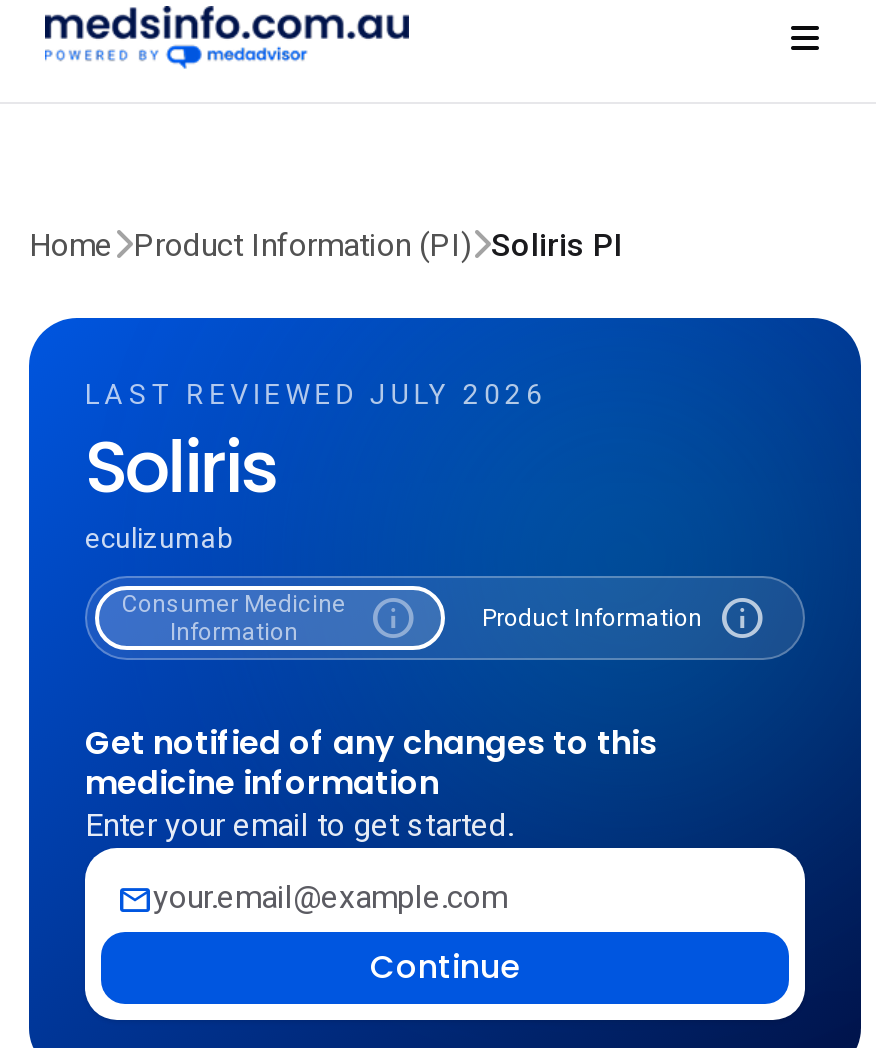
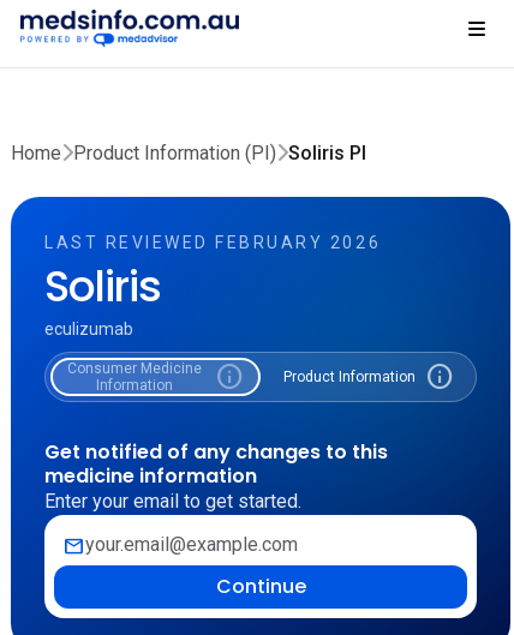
[85,378,547,410] LAST REVIEWED JULY 2026 -> [44,233,381,252] LAST REVIEWED FEBRUARY 2026

